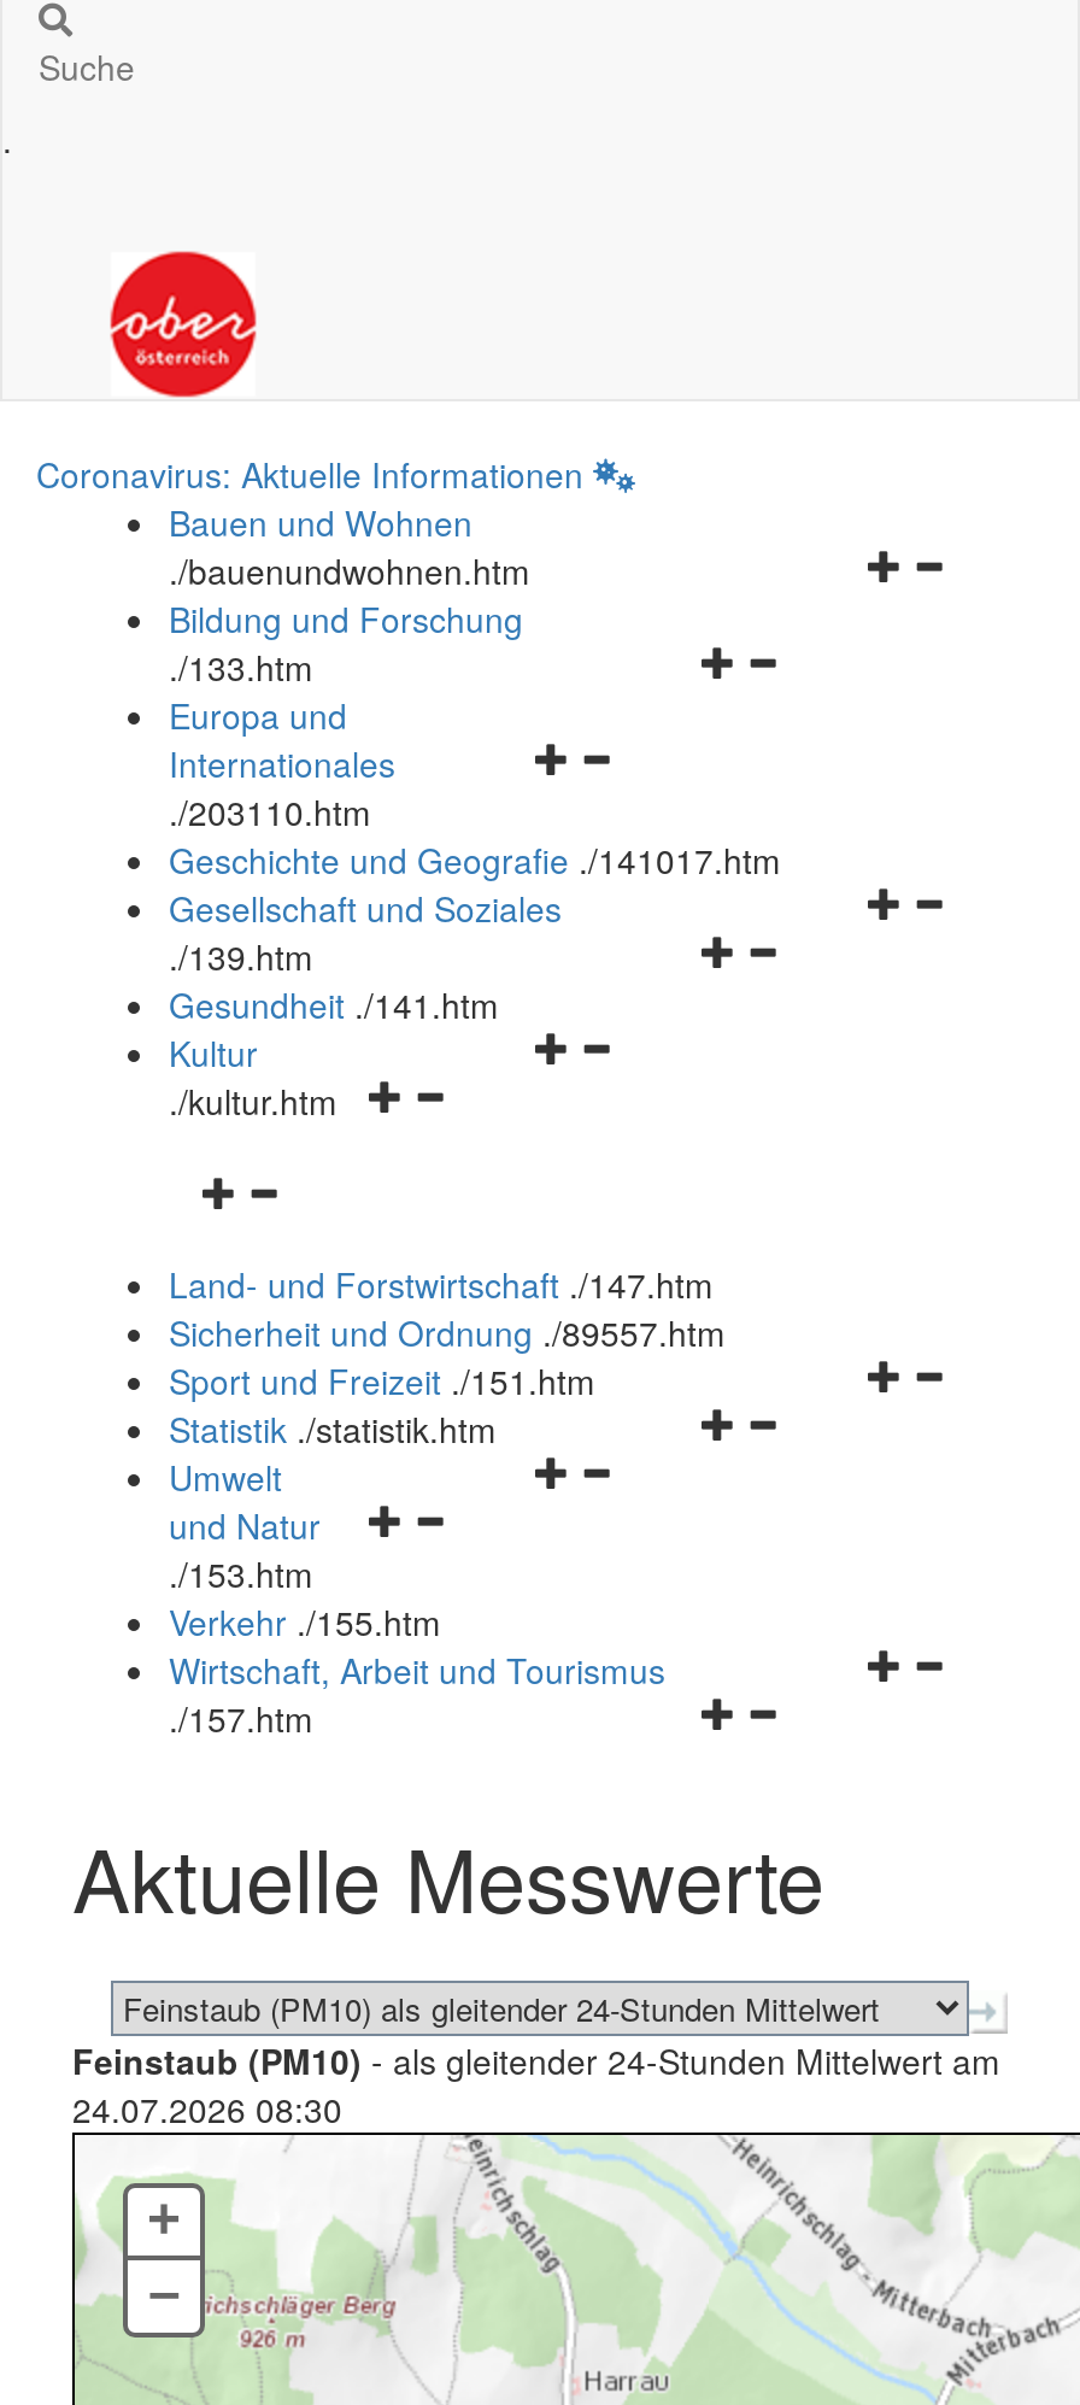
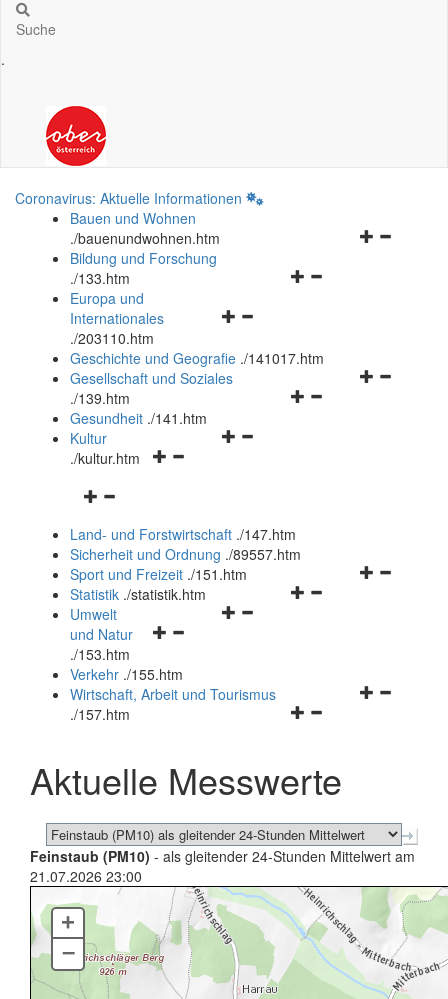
[72,2084,342,2133] 24.07.2026 08:30 -> [30,866,142,886] 21.07.2026 23:00

